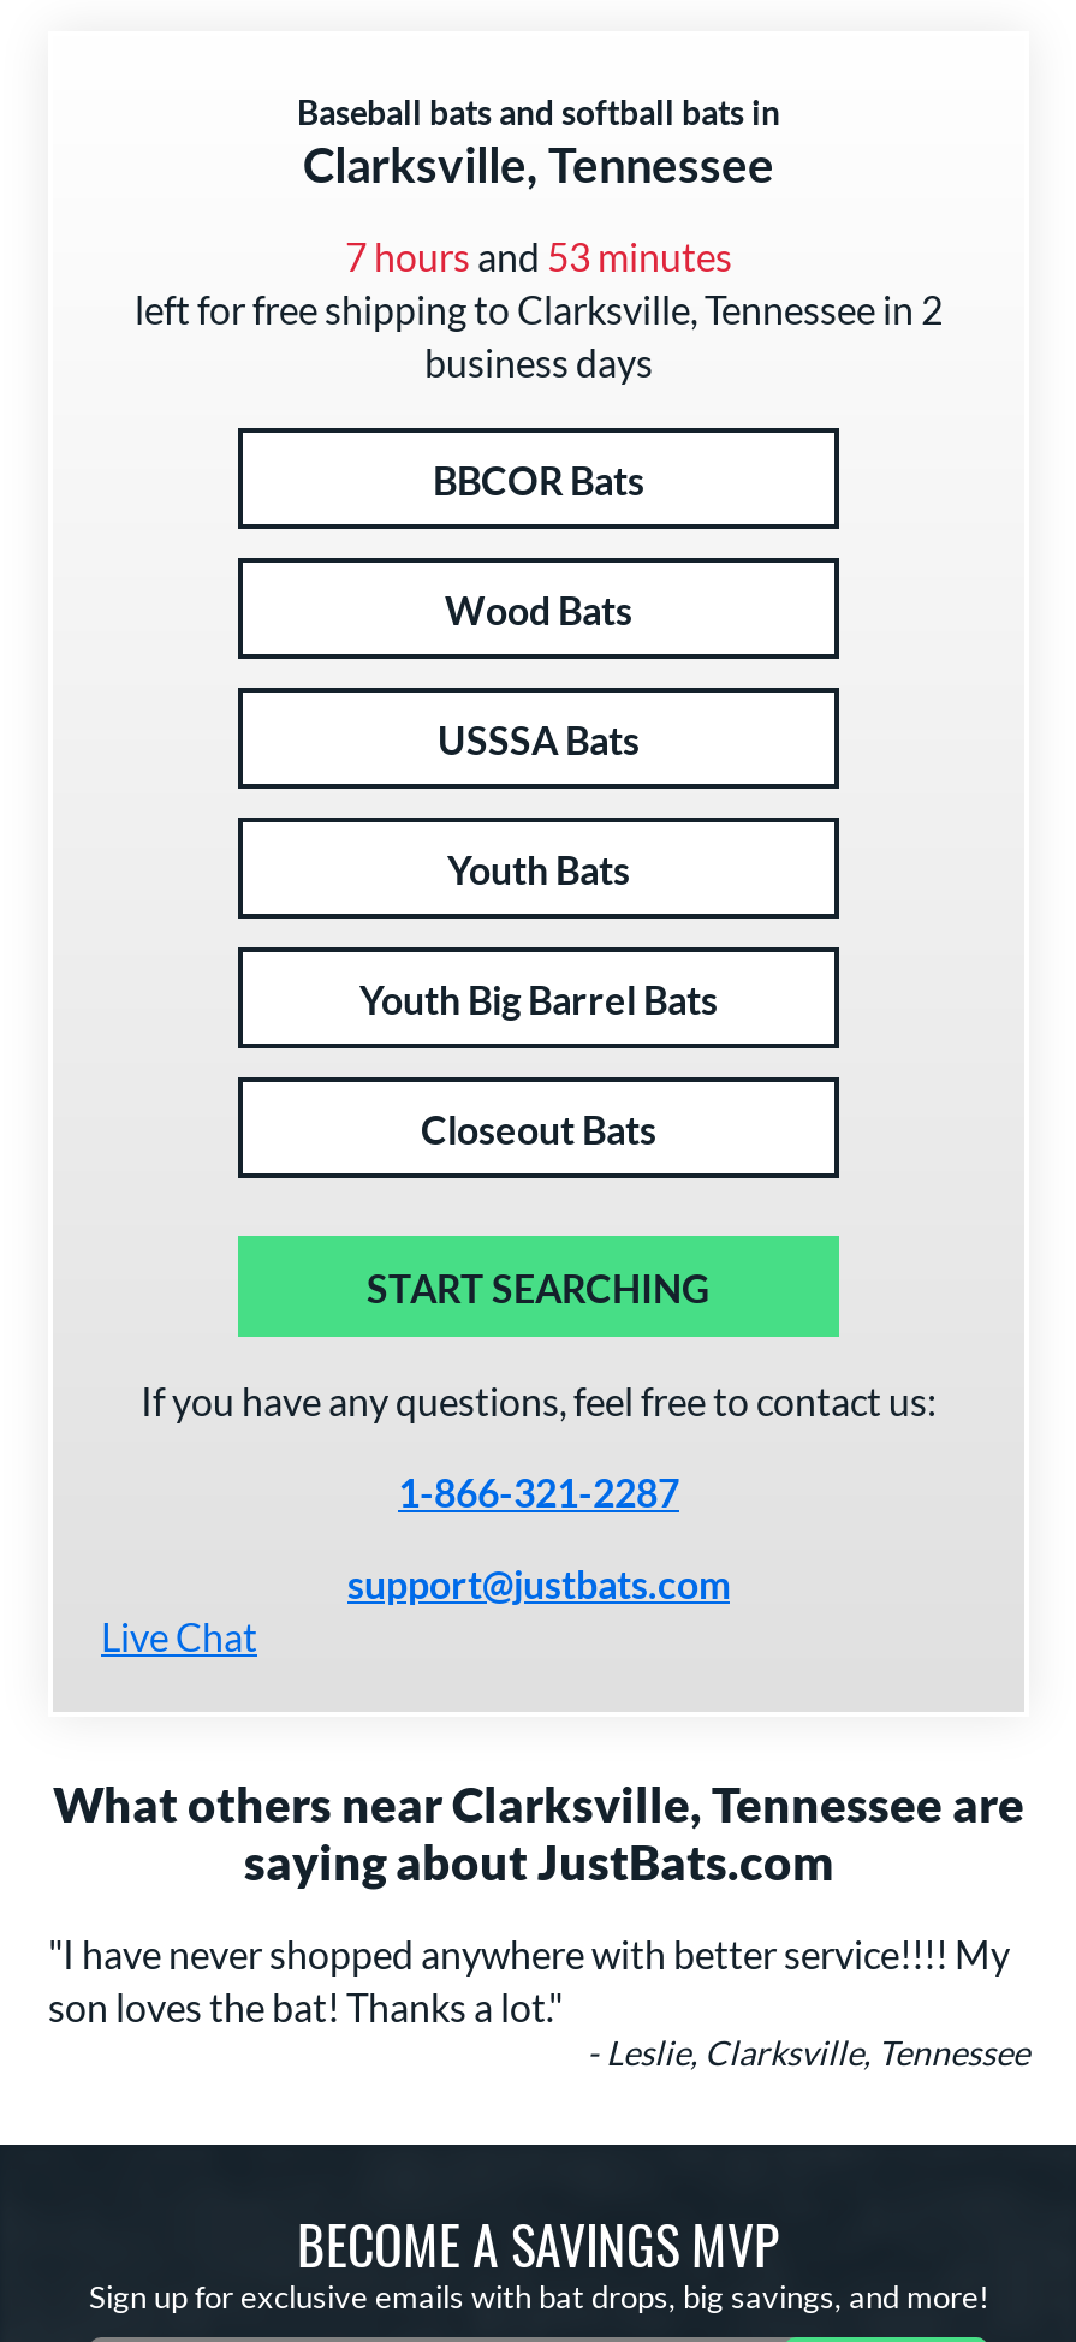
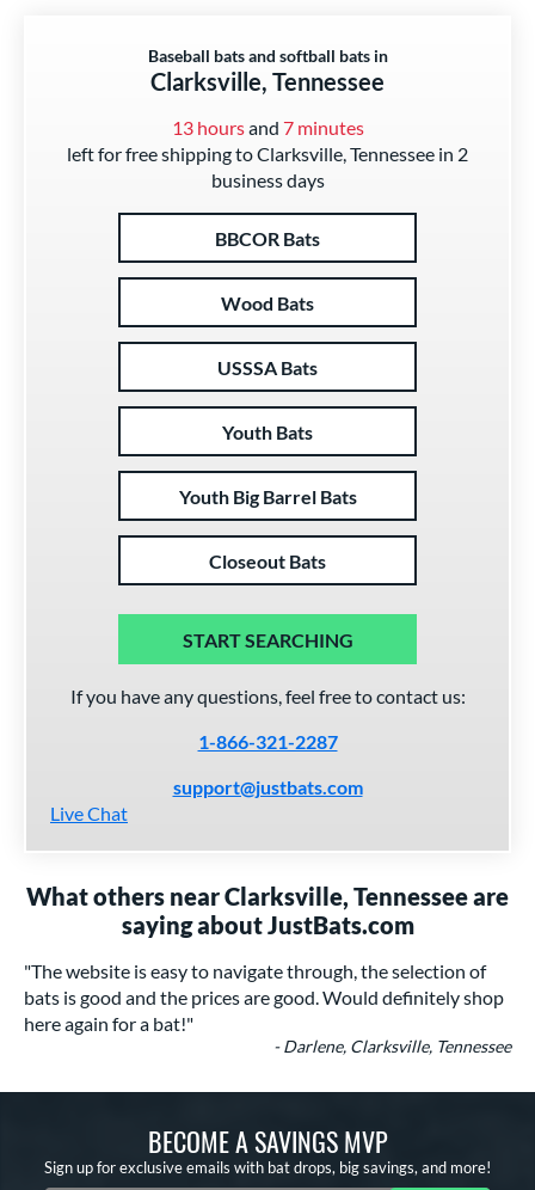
[345,233,732,279] 7 hours and 53 minutes -> [171,116,364,139] 13 hours and 7 minutes
[48,1931,1029,2073] "I have never shopped anywhere with better service!!!! My | son loves the bat! Thanks a lot." | - Leslie, Clarksville, Tennessee -> [24,959,511,1056] "The website is easy to navigate through, the selection of | bats is good and the prices are good. Would definitely shop | here again for a bat!" | - Darlene, Clarksville, Tennessee

